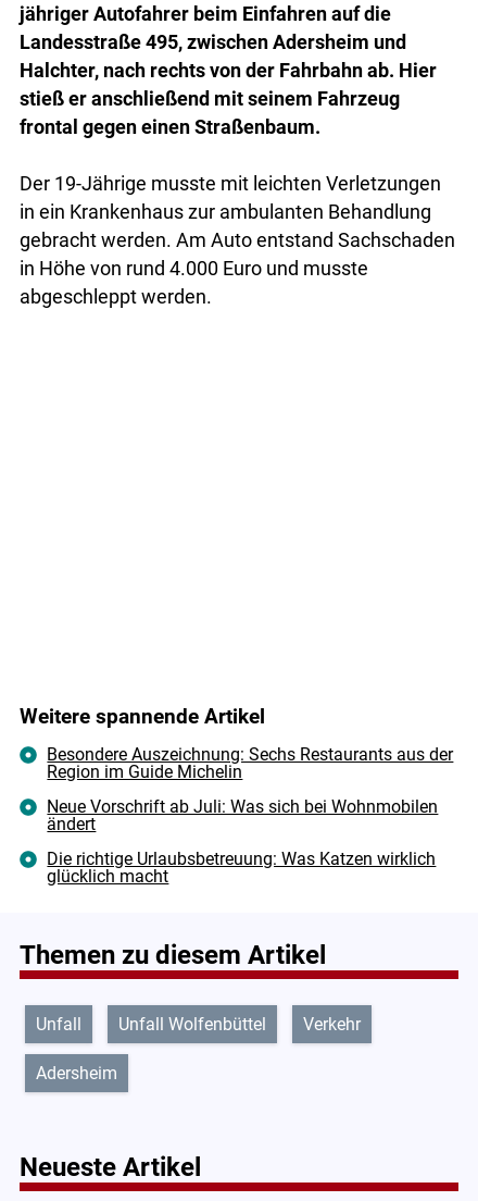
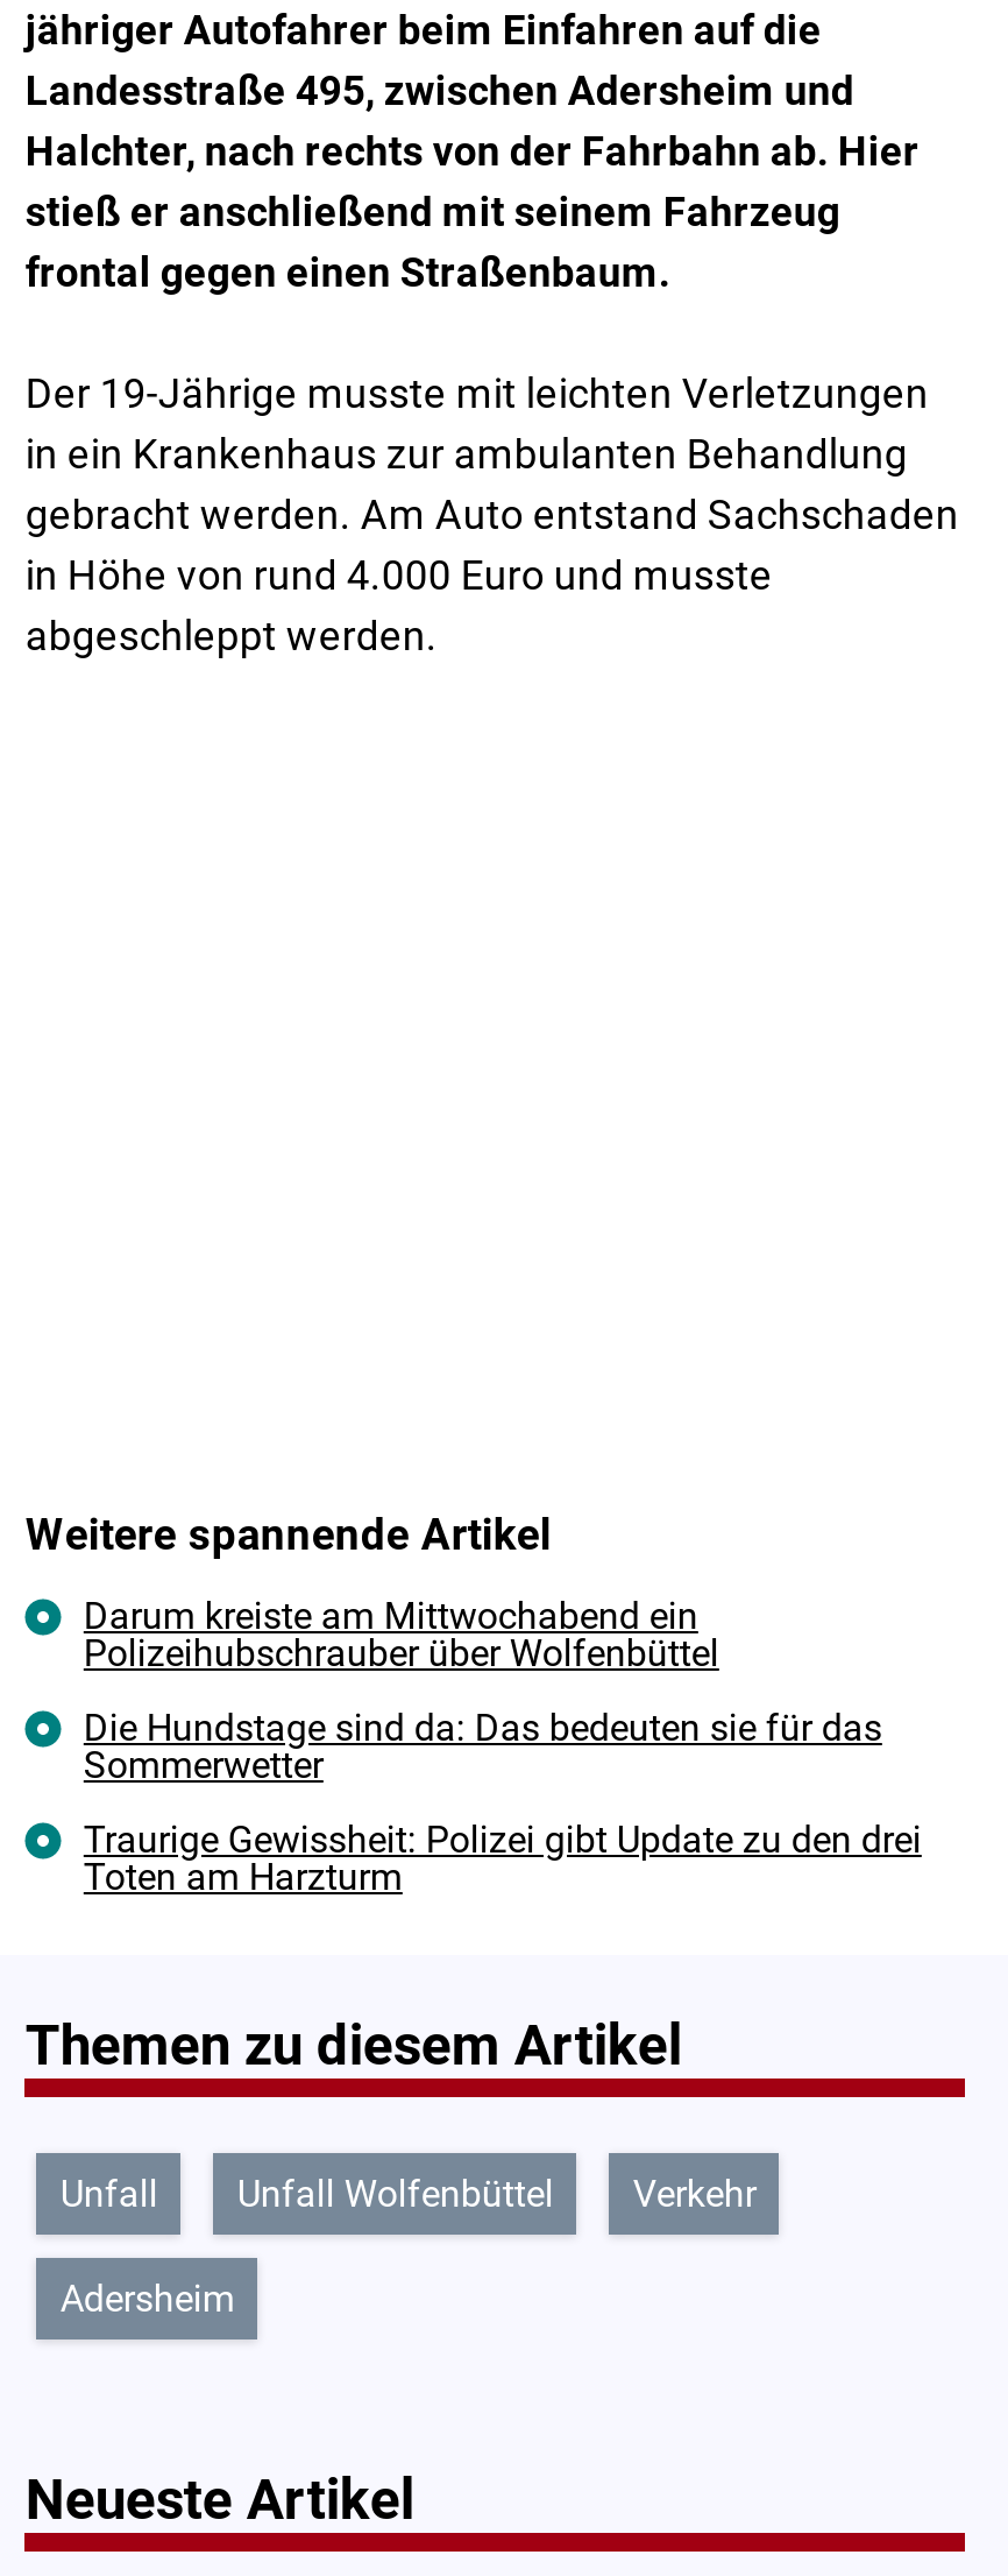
[47,744,453,782] Besondere Auszeichnung: Sechs Restaurants aus der | Region im Guide Michelin -> [84,1595,719,1676] Darum kreiste am Mittwochabend ein | Polizeihubschrauber über Wolfenbüttel
[47,797,438,835] Neue Vorschrift ab Juli: Was sich bei Wohnmobilen | ändert -> [84,1706,882,1788] Die Hundstage sind da: Das bedeuten sie für das | Sommerwetter
[47,849,436,887] Die richtige Urlaubsbetreuung: Was Katzen wirklich | glücklich macht -> [84,1818,922,1900] Traurige Gewissheit: Polizei gibt Update zu den drei | Toten am Harzturm

